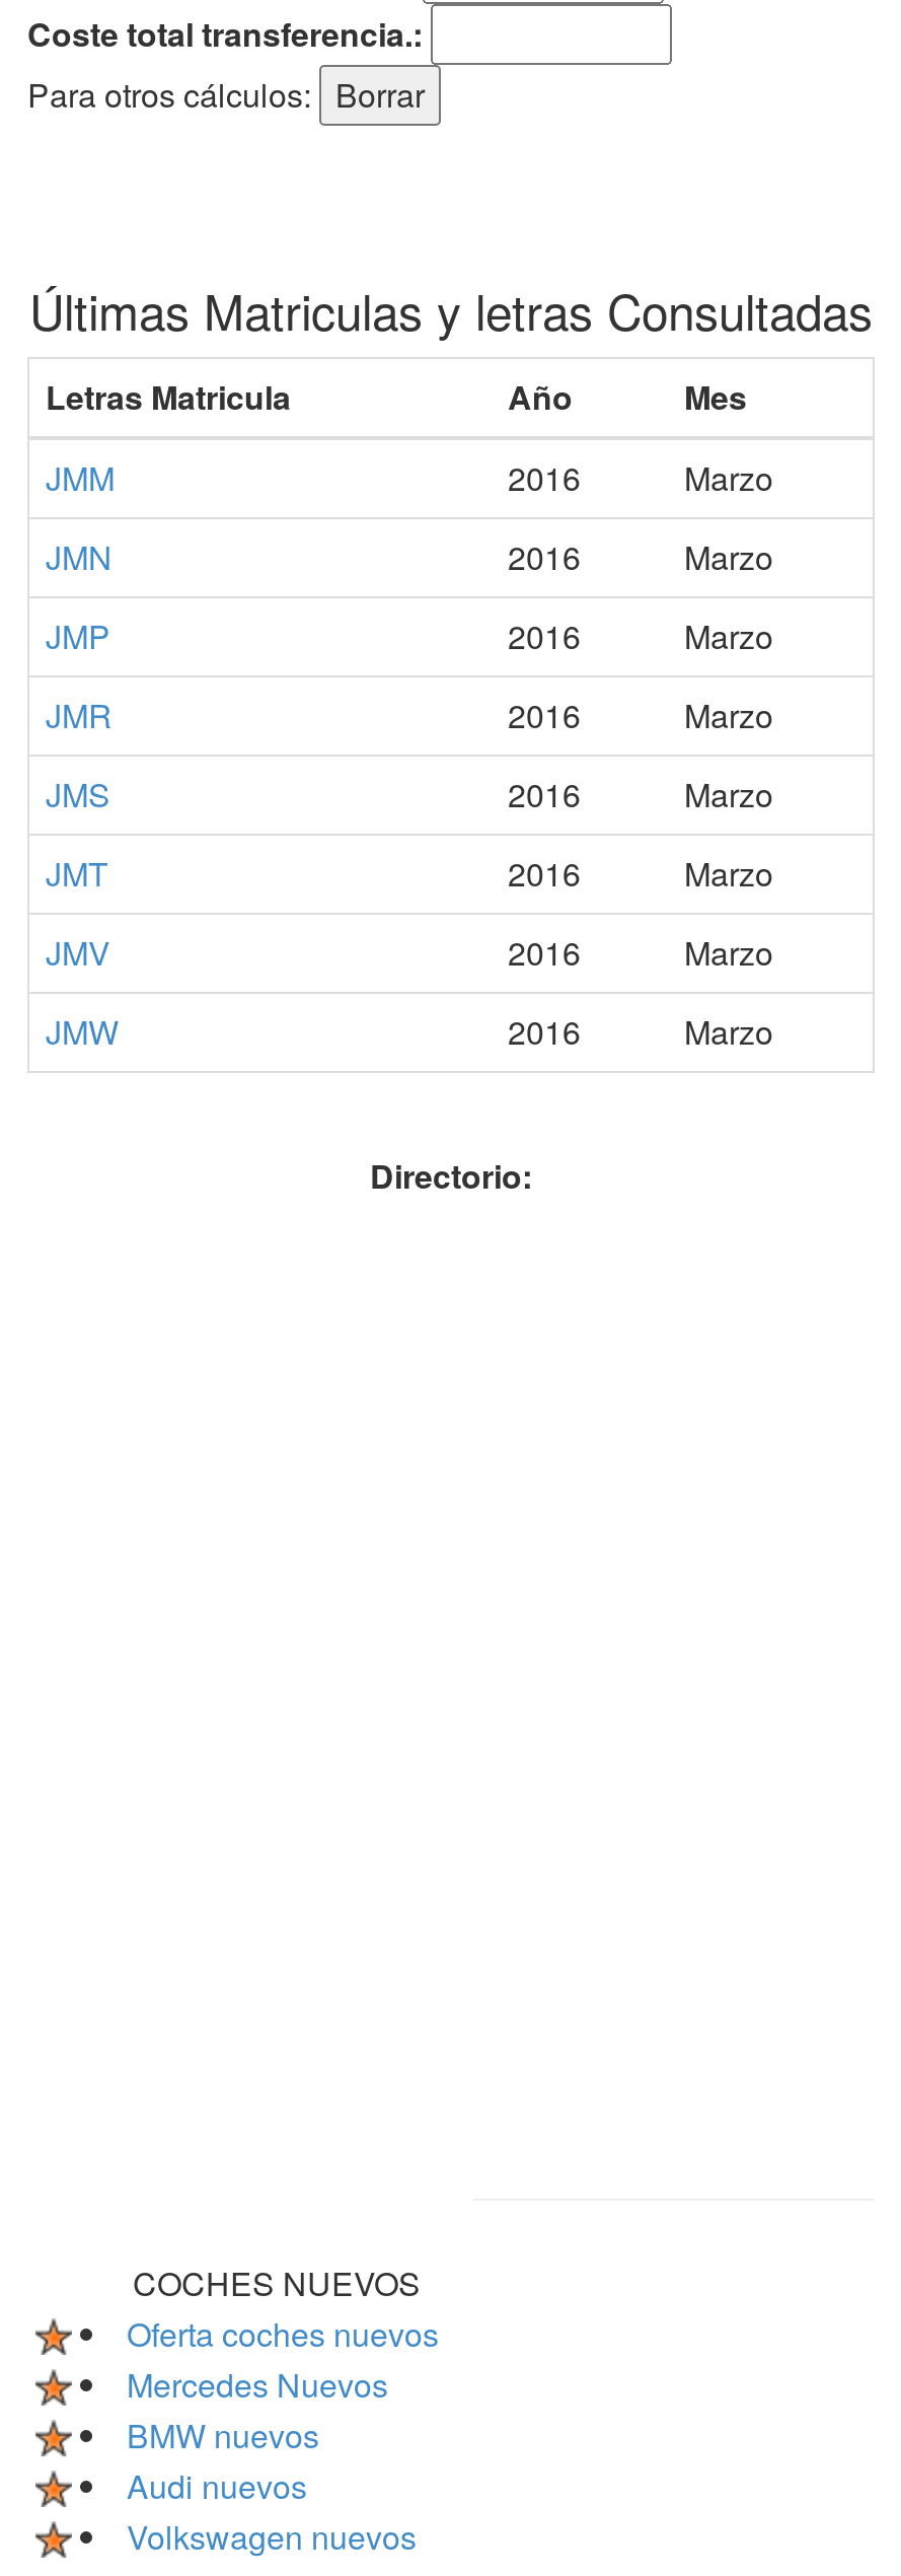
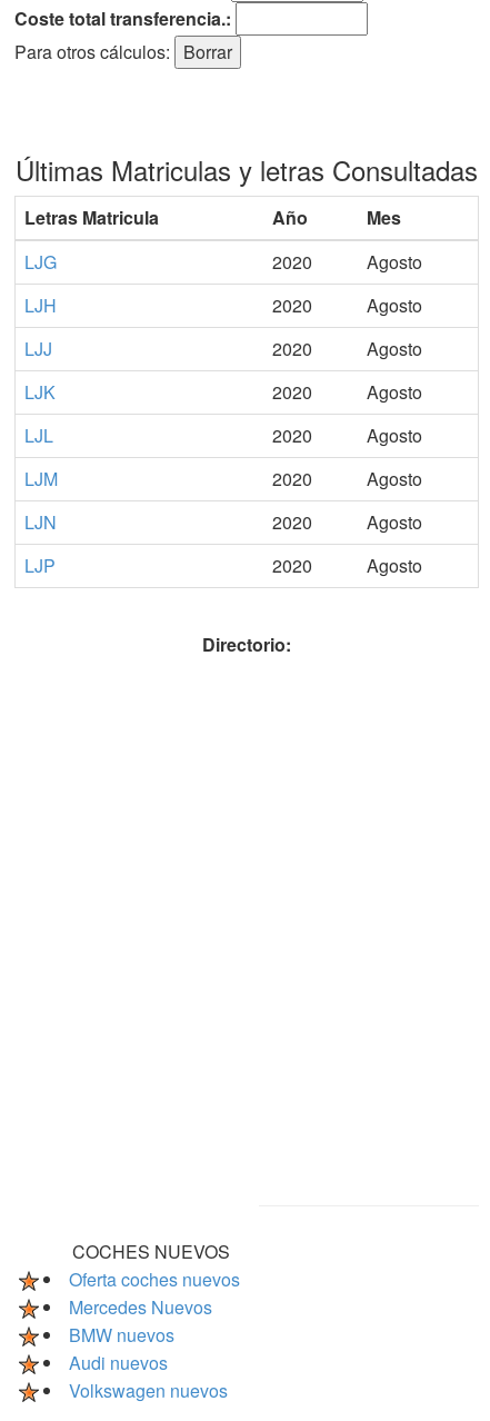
[46,454,773,500] JMM | 2016 | Marzo -> [24,249,422,274] LJG | 2020 | Agosto
[46,533,773,579] JMN | 2016 | Marzo -> [24,292,422,318] LJH | 2020 | Agosto
[46,612,773,659] JMP | 2016 | Marzo -> [24,335,422,361] LJJ | 2020 | Agosto
[46,691,773,738] JMR | 2016 | Marzo -> [24,379,422,404] LJK | 2020 | Agosto
[46,770,773,817] JMS | 2016 | Marzo -> [24,422,422,448] LJL | 2020 | Agosto
[46,849,773,896] JMT | 2016 | Marzo -> [24,466,422,491] LJM | 2020 | Agosto
[46,928,773,975] JMV | 2016 | Marzo -> [24,509,422,534] LJN | 2020 | Agosto
[46,1007,773,1054] JMW | 2016 | Marzo -> [24,552,422,578] LJP | 2020 | Agosto

